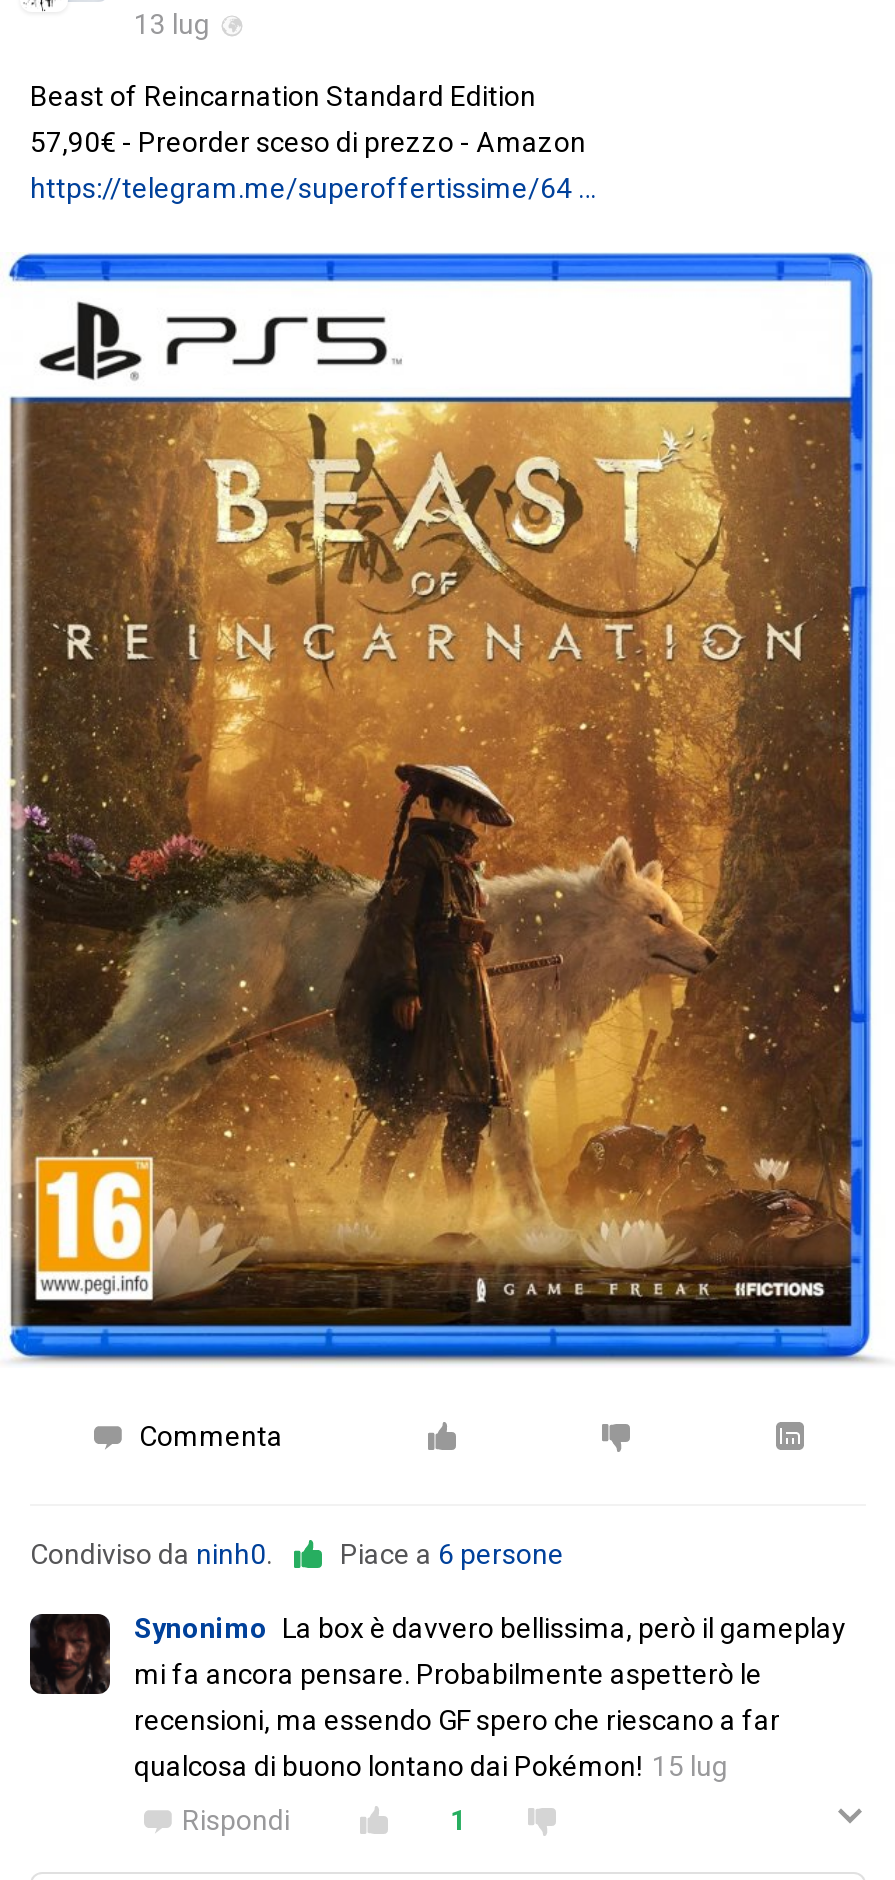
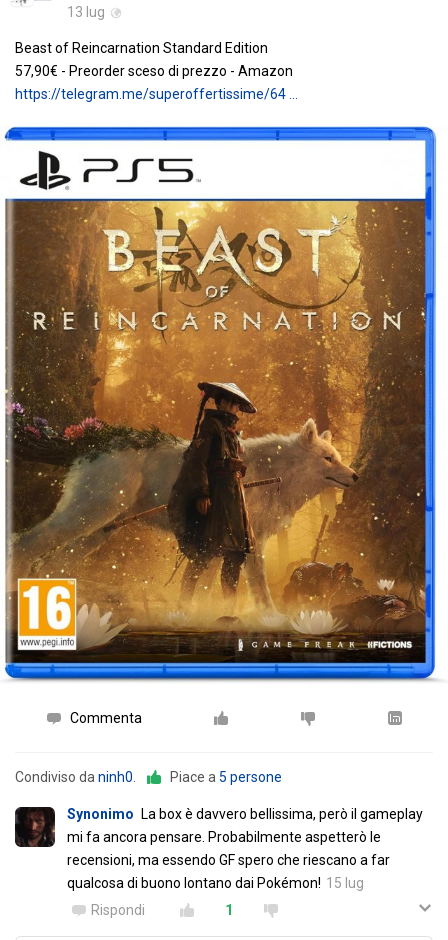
[340,1538,564,1570] Piace a 6 persone -> [170,769,282,785] Piace a 5 persone

